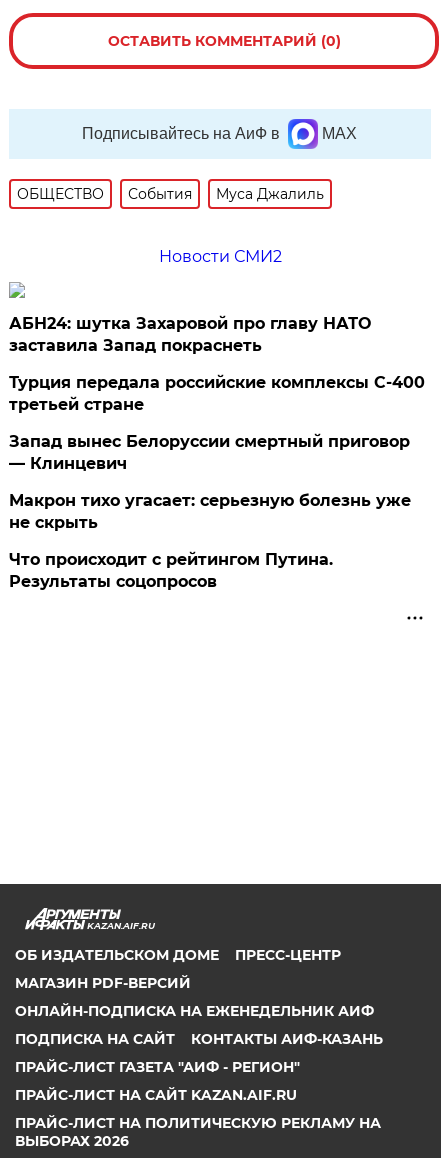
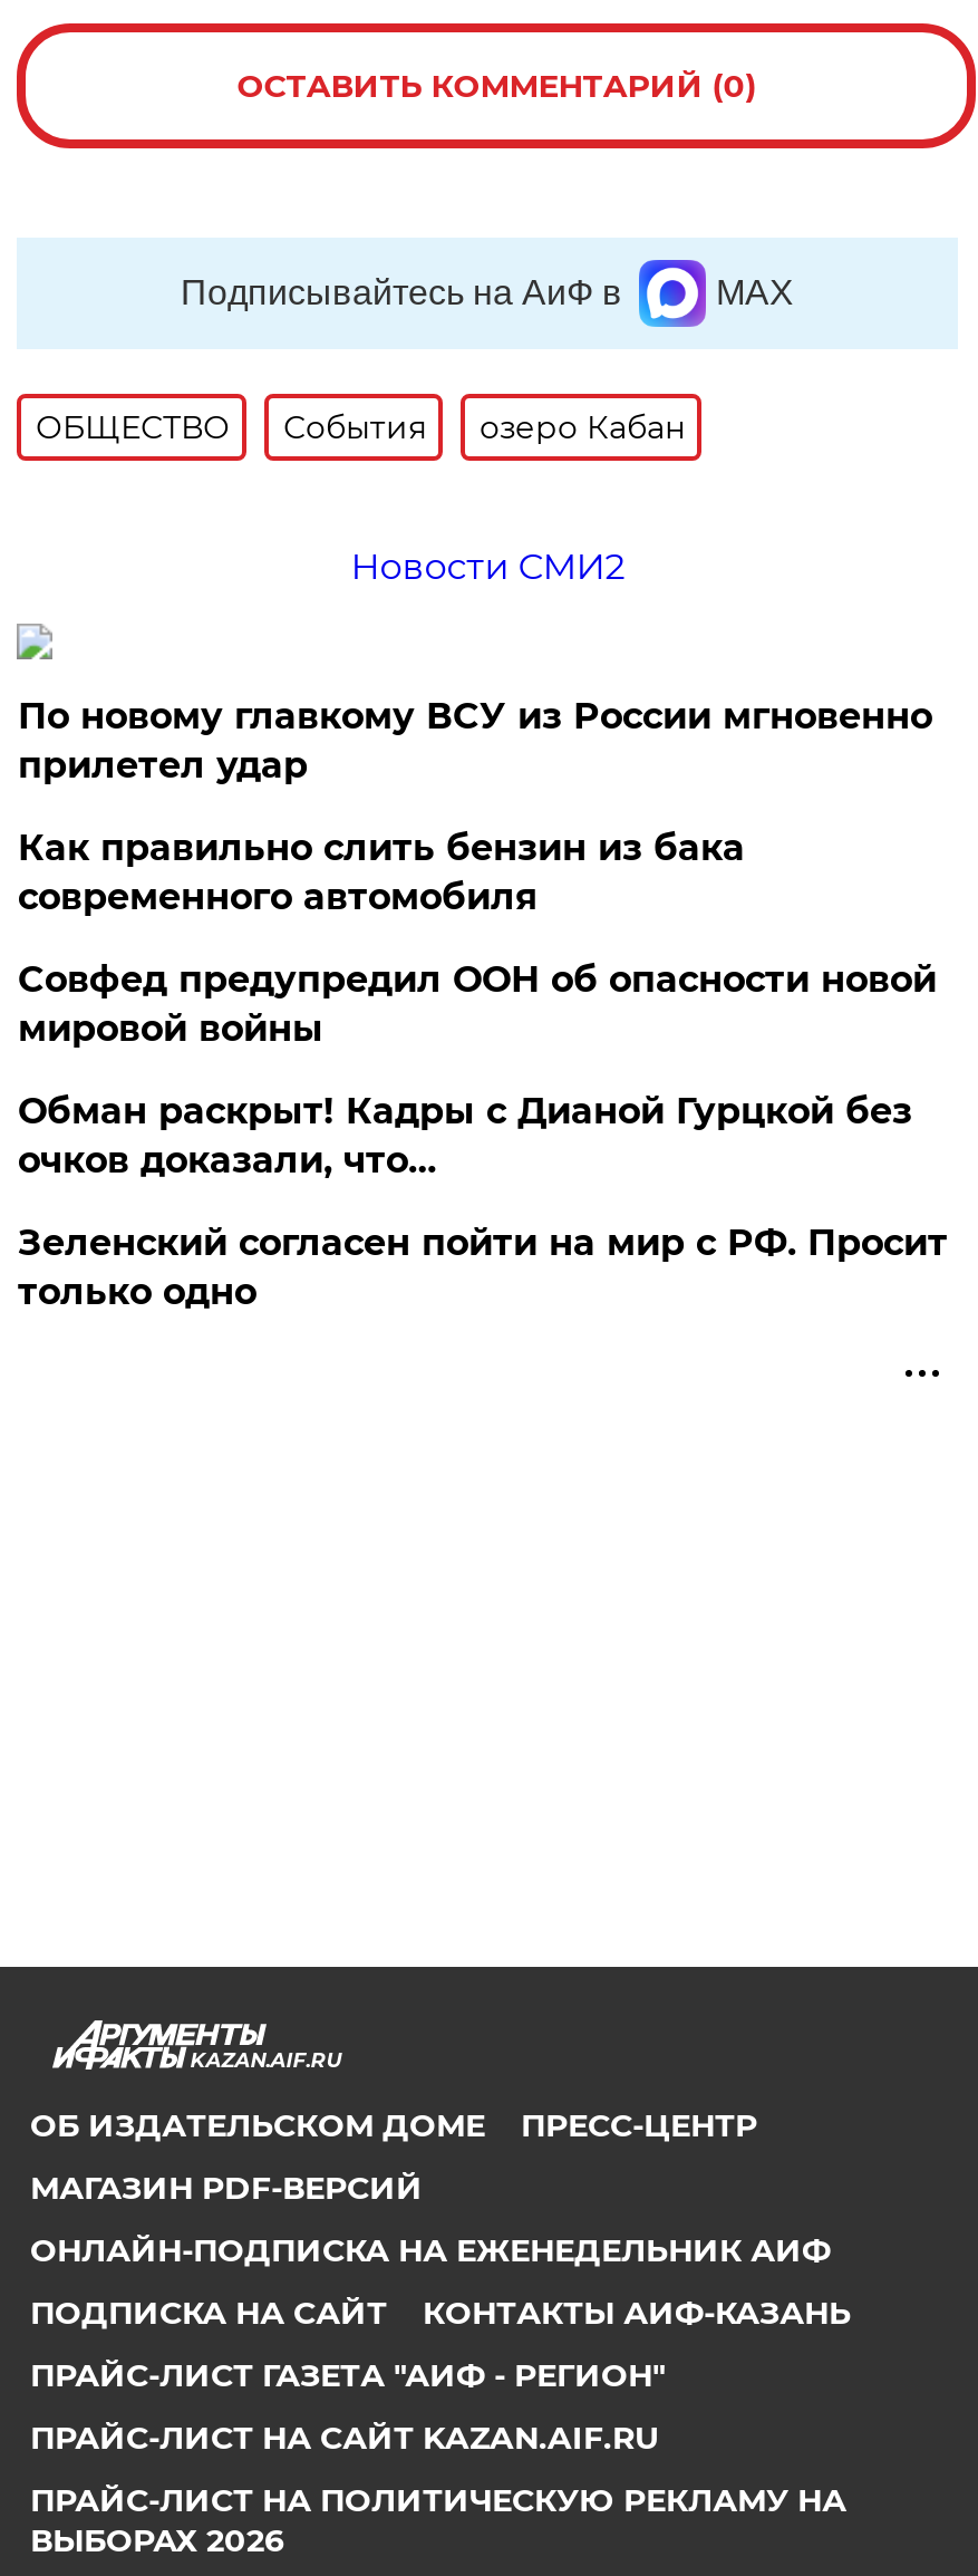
[216,185,324,203] Муса Джалиль -> [479,407,684,447] озеро Кабан
[9,314,371,355] АБН24: шутка Захаровой про главу НАТО | заставила Запад покраснеть -> [18,695,932,786] По новому главкому ВСУ из России мгновенно | прилетел удар
[9,373,425,414] Турция передала российские комплексы С-400 | третьей стране -> [18,826,745,918] Как правильно слить бензин из бака | современного автомобиля
[9,432,410,473] Запад вынес Белоруссии смертный приговор | — Клинцевич -> [18,958,937,1050] Совфед предупредил ООН об опасности новой | мировой войны
[9,491,411,532] Макрон тихо угасает: серьезную болезнь уже | не скрыть -> [18,1090,912,1181] Обман раскрыт! Кадры с Дианой Гурцкой без | очков доказали, что…
[9,550,333,591] Что происходит с рейтингом Путина. | Результаты соцопросов -> [18,1221,948,1313] Зеленский согласен пойти на мир с РФ. Просит | только одно

